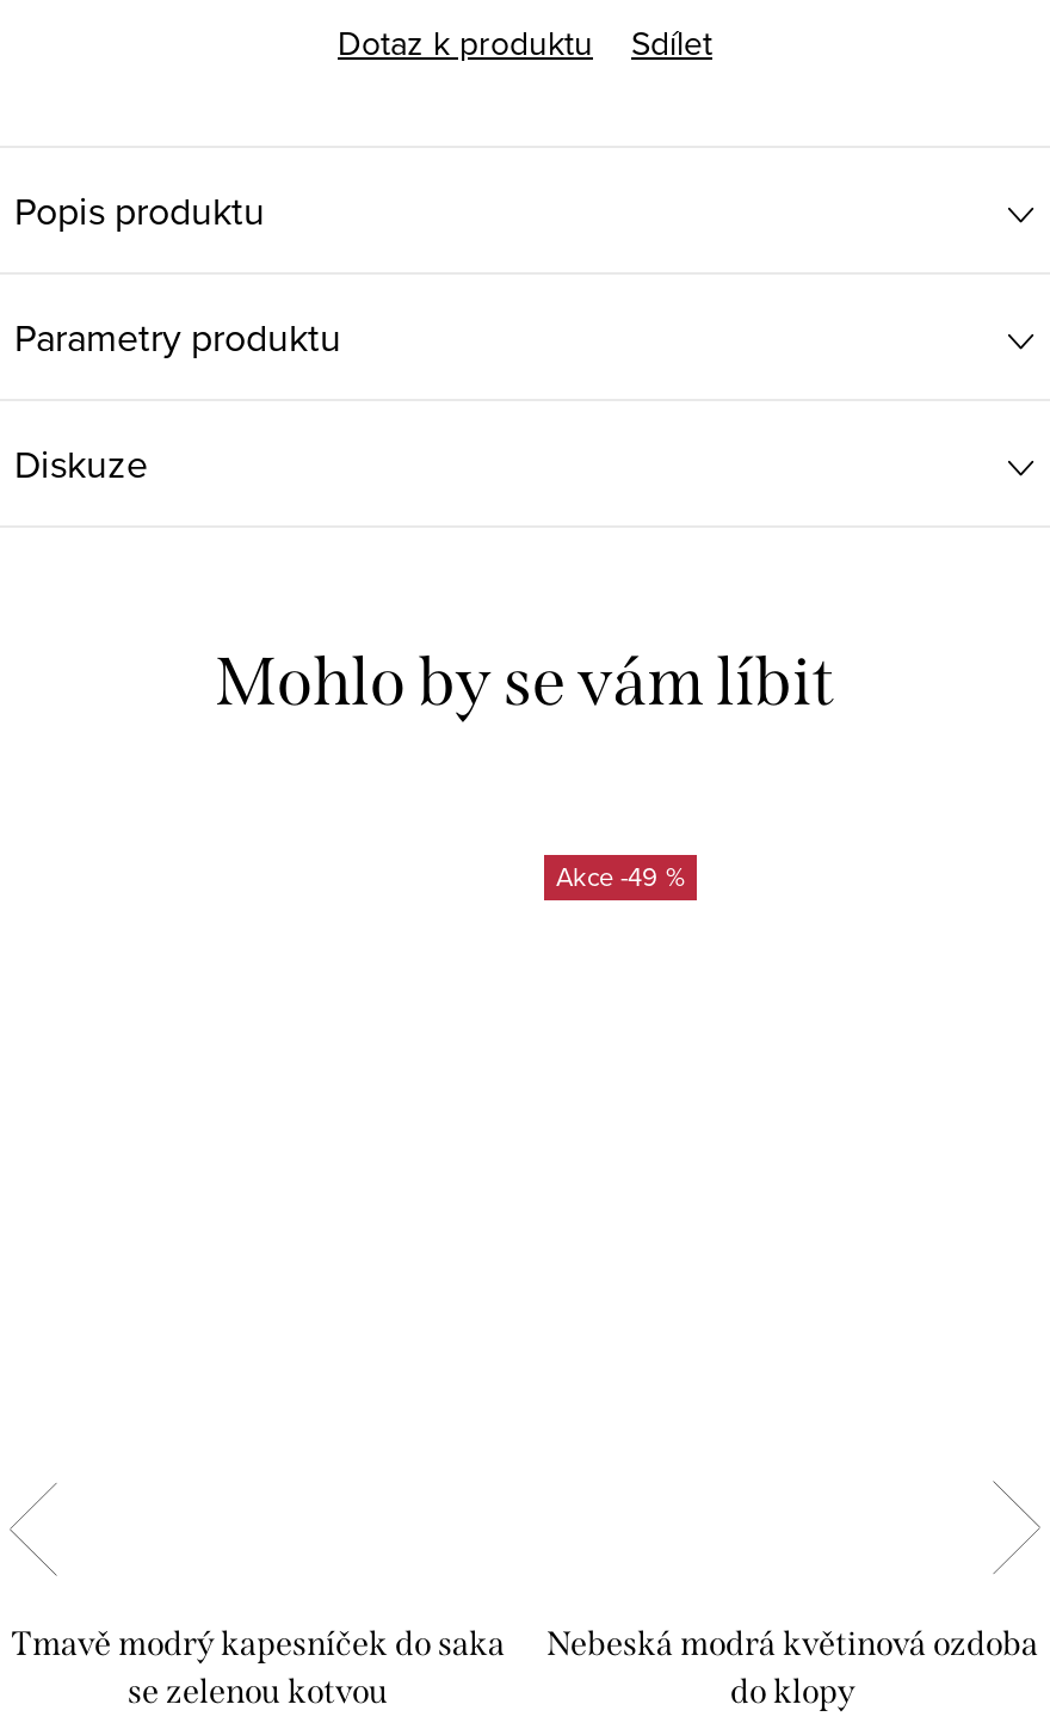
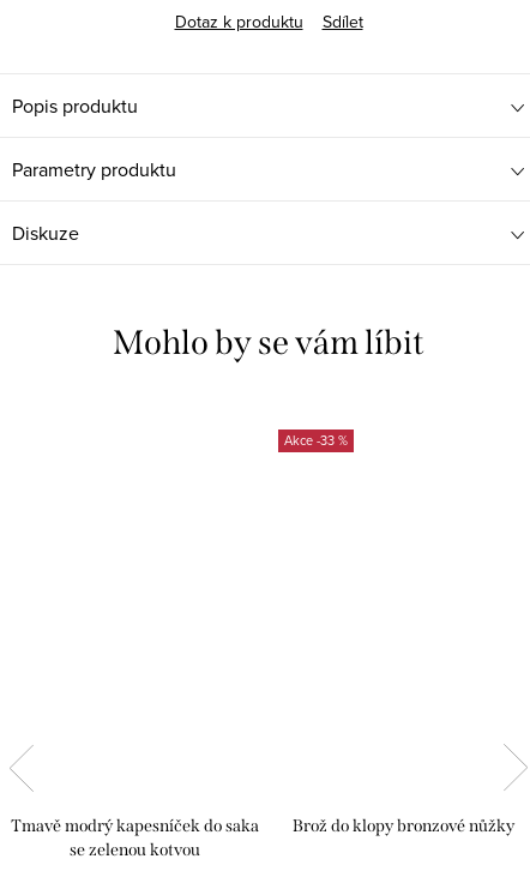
[620,856,685,895] -49 % -> [317,430,348,449] -33 %
[546,1624,1038,1712] Nebeská modrá květinová ozdoba | do klopy -> [292,816,514,836] Brož do klopy bronzové nůžky

